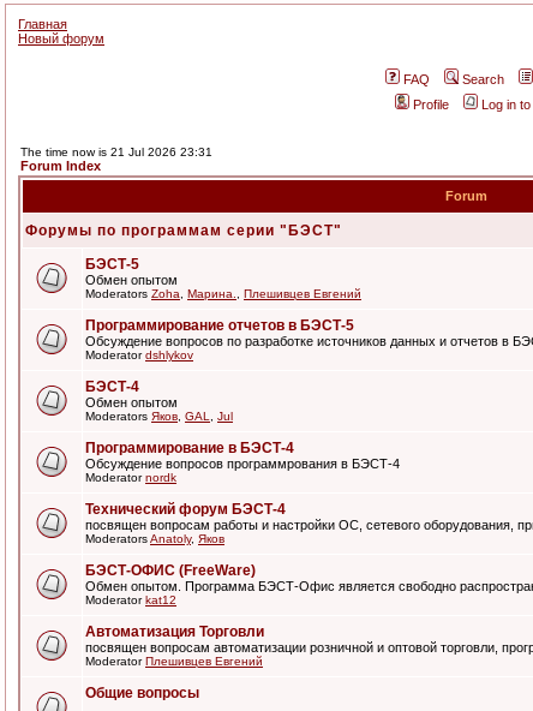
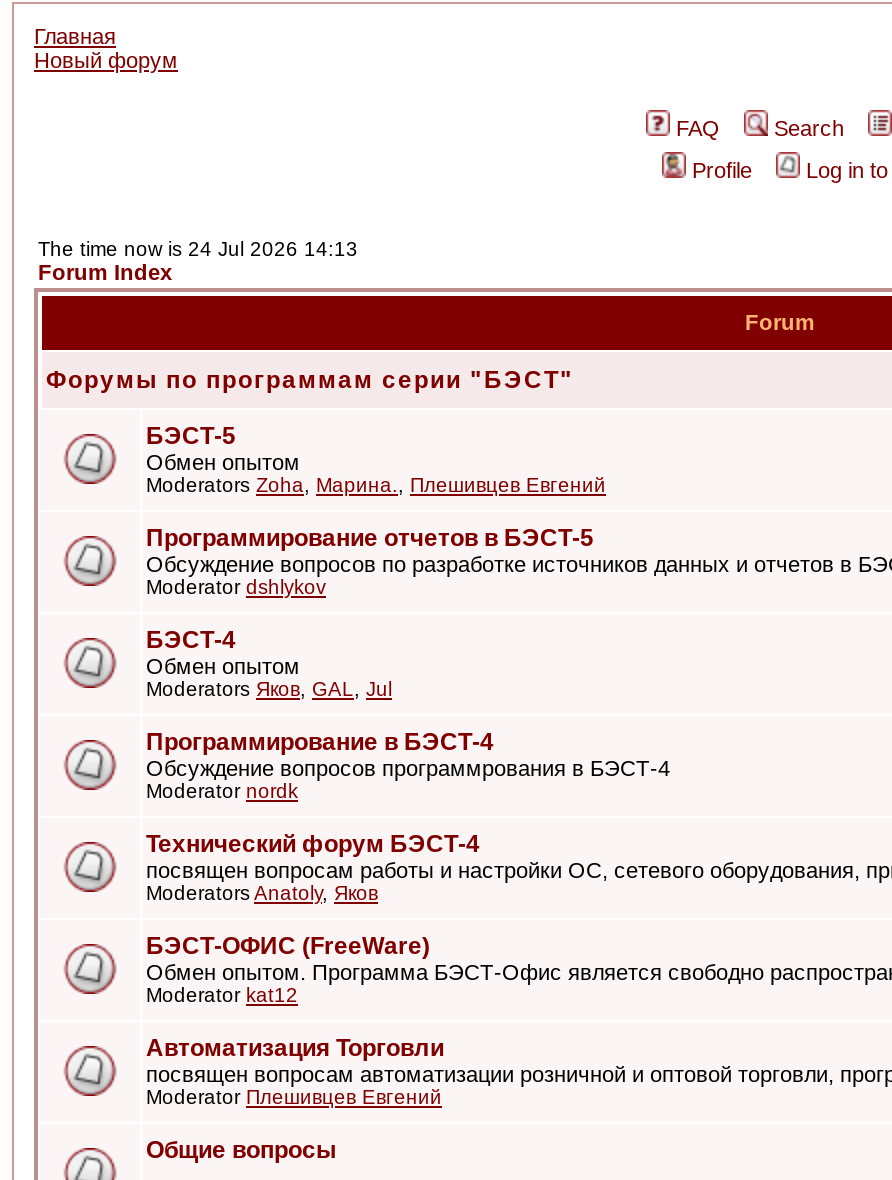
[20,145,212,159] The time now is 21 Jul 2026 23:31 -> [38,238,358,260] The time now is 24 Jul 2026 14:13

